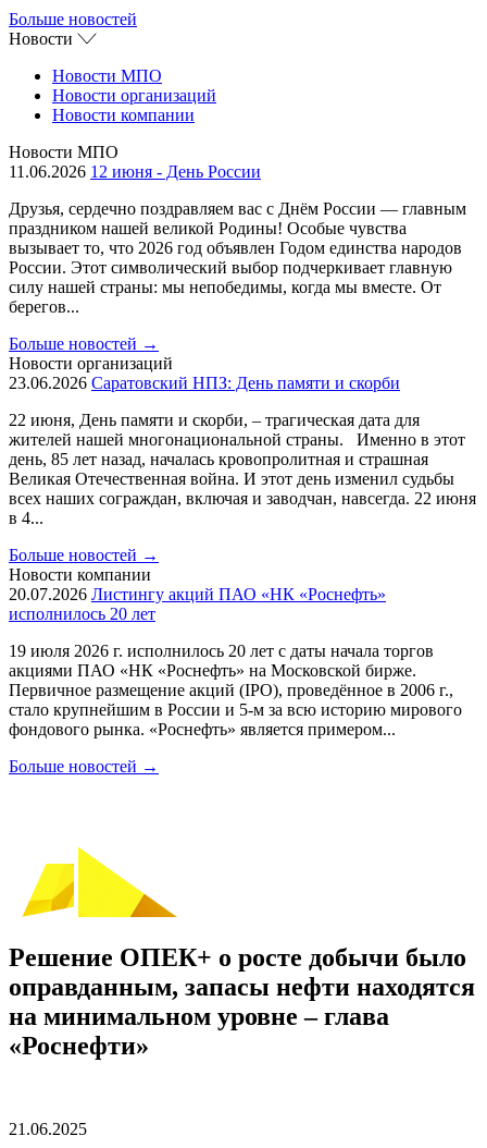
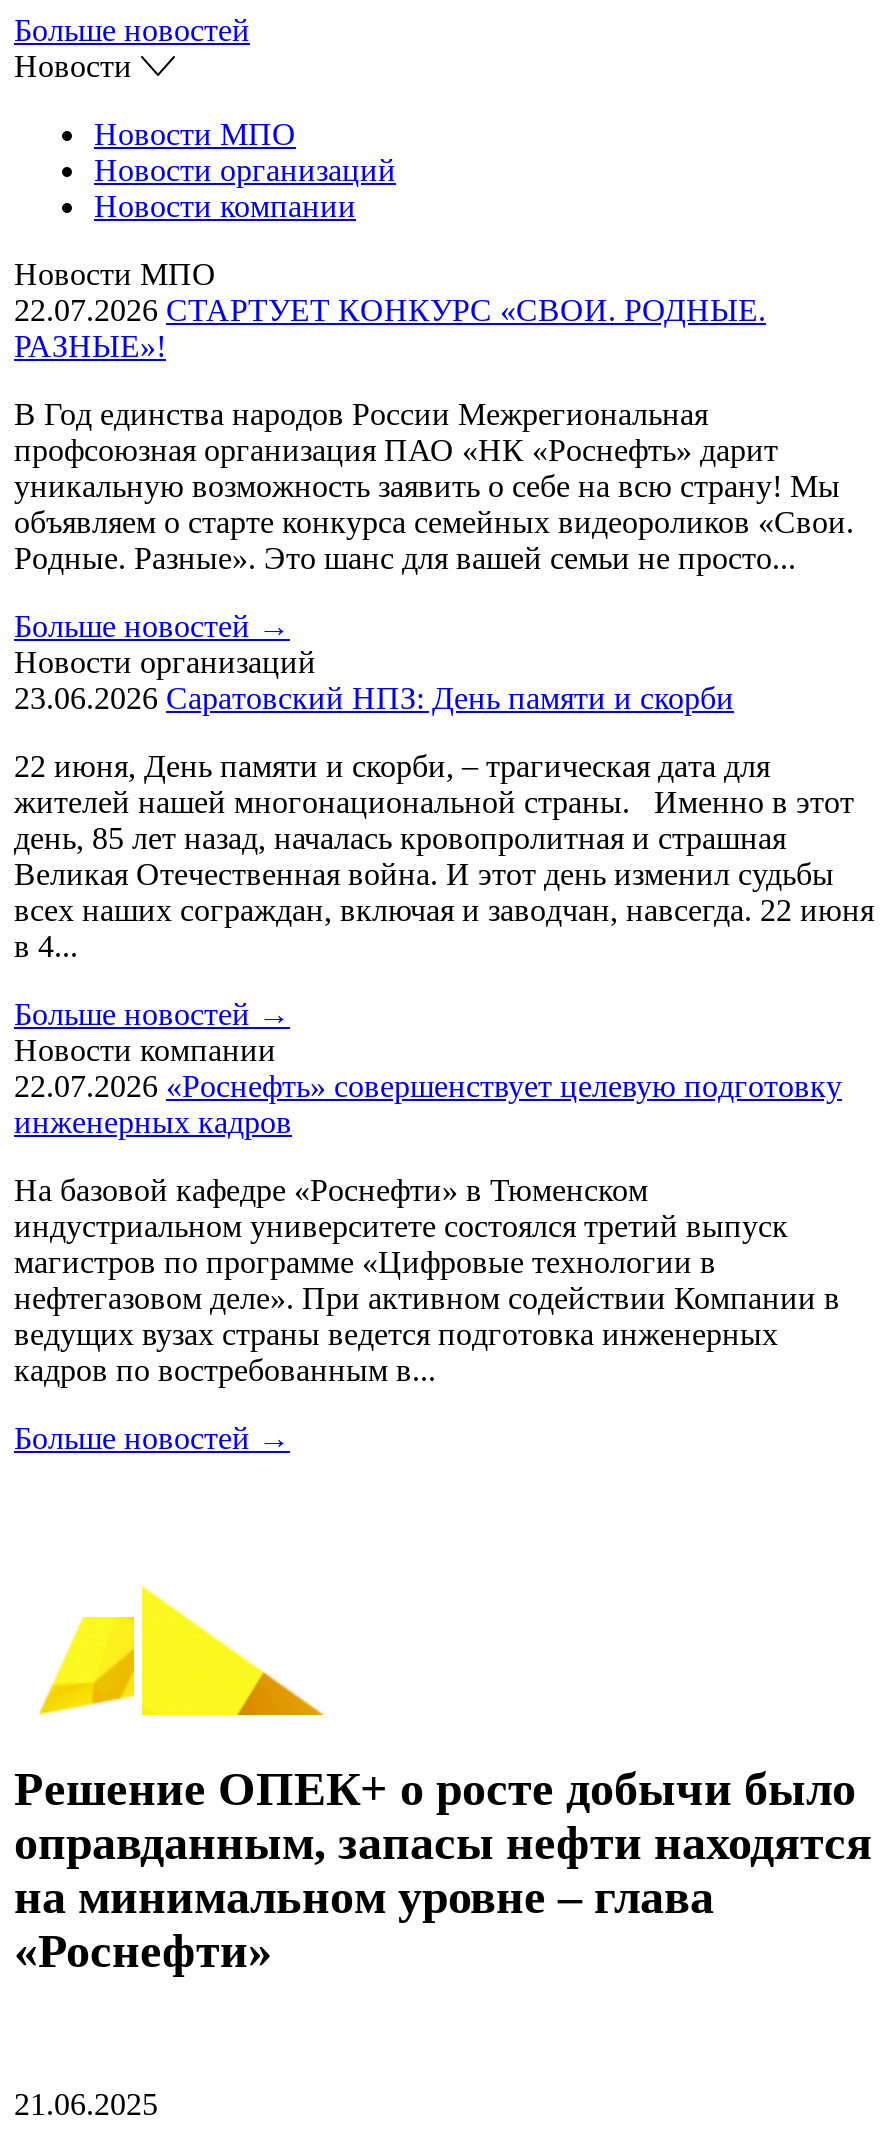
[9,162,261,181] 11.06.2026 12 июня - День России -> [14,293,766,363] 22.07.2026 СТАРТУЕТ КОНКУРС «СВОИ. РОДНЫЕ. | РАЗНЫЕ»!
[9,199,466,316] Друзья, сердечно поздравляем вас с Днём России — главным | праздником нашей великой Родины! Особые чувства | вызывает то, что 2026 год объявлен Годом единства народов | России. Этот символический выбор подчеркивает главную | силу нашей страны: мы непобедимы, когда мы вместе. От | берегов... -> [14,397,854,575] В Год единства народов России Межрегиональная | профсоюзная организация ПАО «НК «Роснефть» дарит | уникальную возможность заявить о себе на всю страну! Мы | объявляем о старте конкурса семейных видеороликов «Свои. | Родные. Разные». Это шанс для вашей семьи не просто...
[9,585,386,623] 20.07.2026 Листингу акций ПАО «НК «Роснефть» | исполнилось 20 лет -> [14,1069,842,1139] 22.07.2026 «Роснефть» совершенствует целевую подготовку | инженерных кадров
[9,642,462,738] 19 июля 2026 г. исполнилось 20 лет с даты начала торгов | акциями ПАО «НК «Роснефть» на Московской бирже. | Первичное размещение акций (IPO), проведённое в 2006 г., | стало крупнейшим в России и 5-м за всю историю мирового | фондового рынка. «Роснефть» является примером... -> [14,1173,840,1387] На базовой кафедре «Роснефти» в Тюменском | индустриальном университете состоялся третий выпуск | магистров по программе «Цифровые технологии в | нефтегазовом деле». При активном содействии Компании в | ведущих вузах страны ведется подготовка инженерных | кадров по востребованным в...

